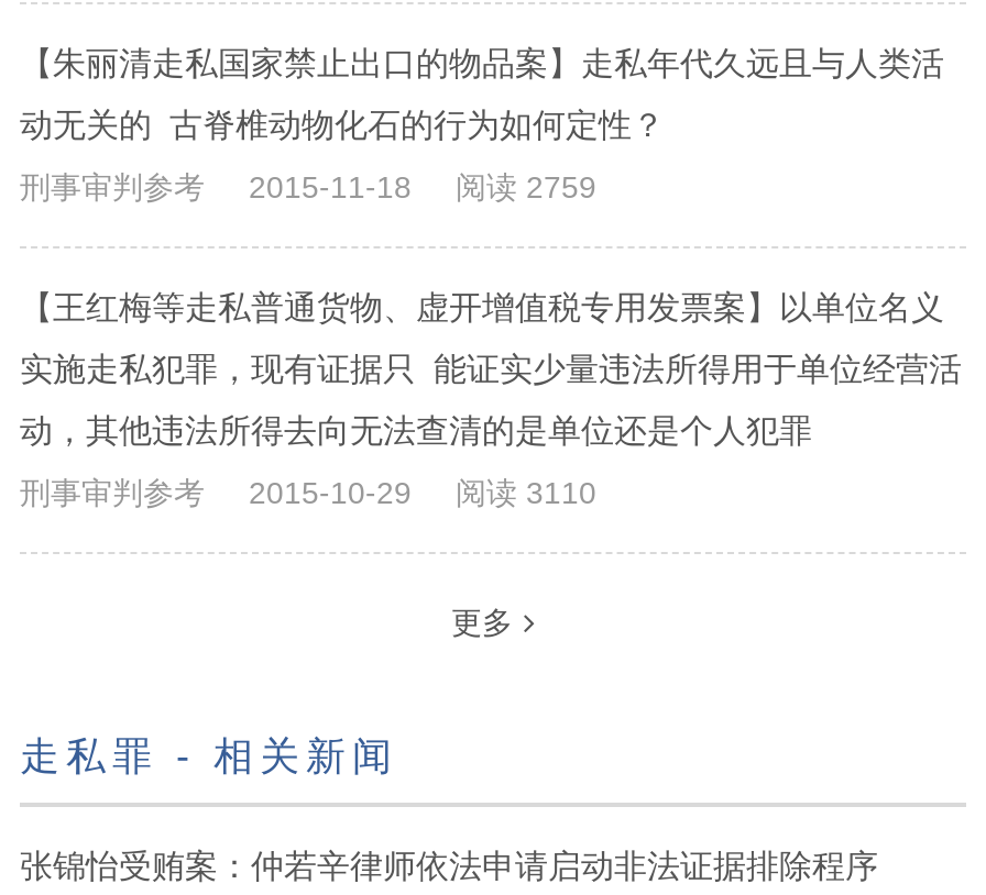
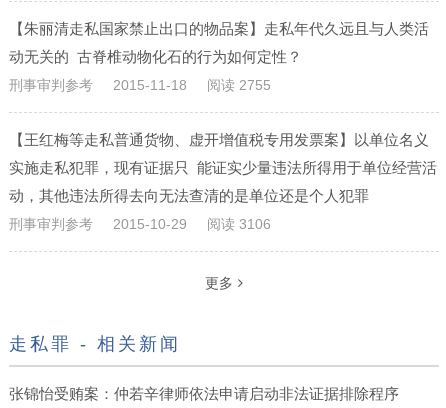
[20,169,596,205] 刑事审判参考 2015-11-18 阅读 2759 -> [9,77,271,93] 刑事审判参考 2015-11-18 阅读 2755
[20,475,596,510] 刑事审判参考 2015-10-29 阅读 3110 -> [9,216,271,232] 刑事审判参考 2015-10-29 阅读 3106

